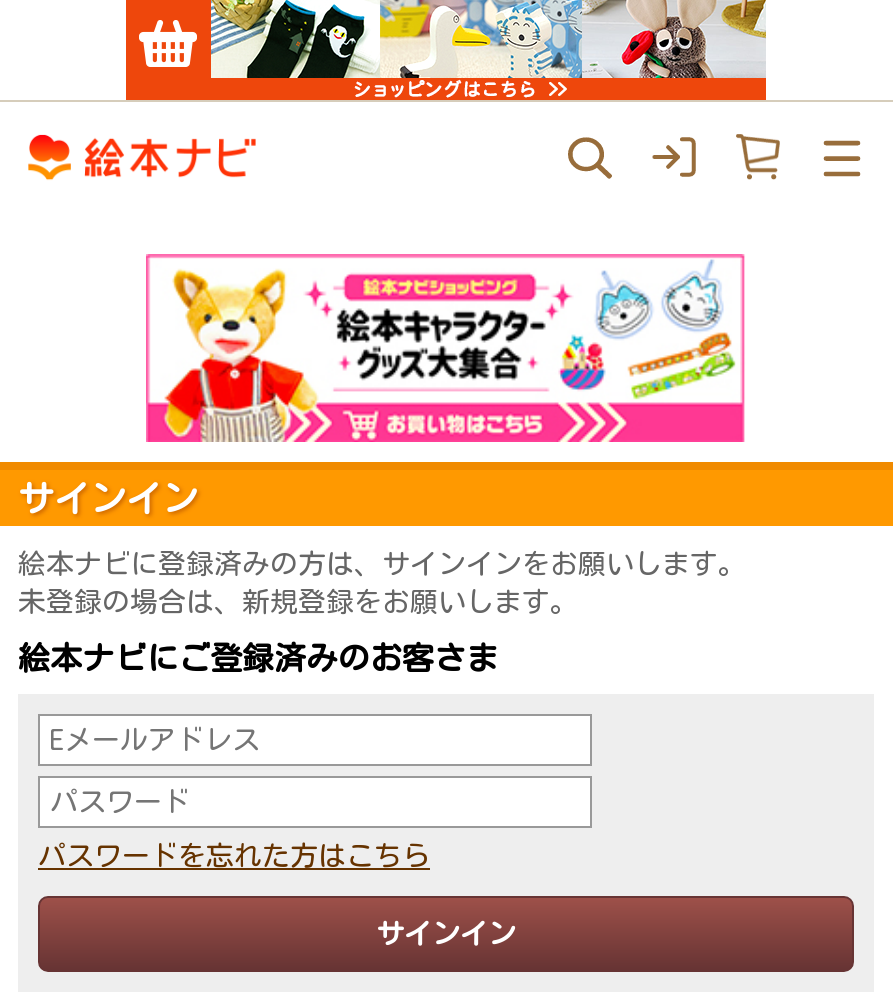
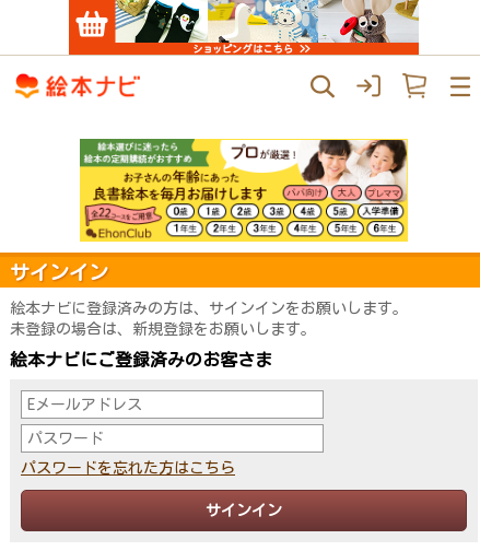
[144,252,746,444] [image] -> [79,138,409,243] [image]

